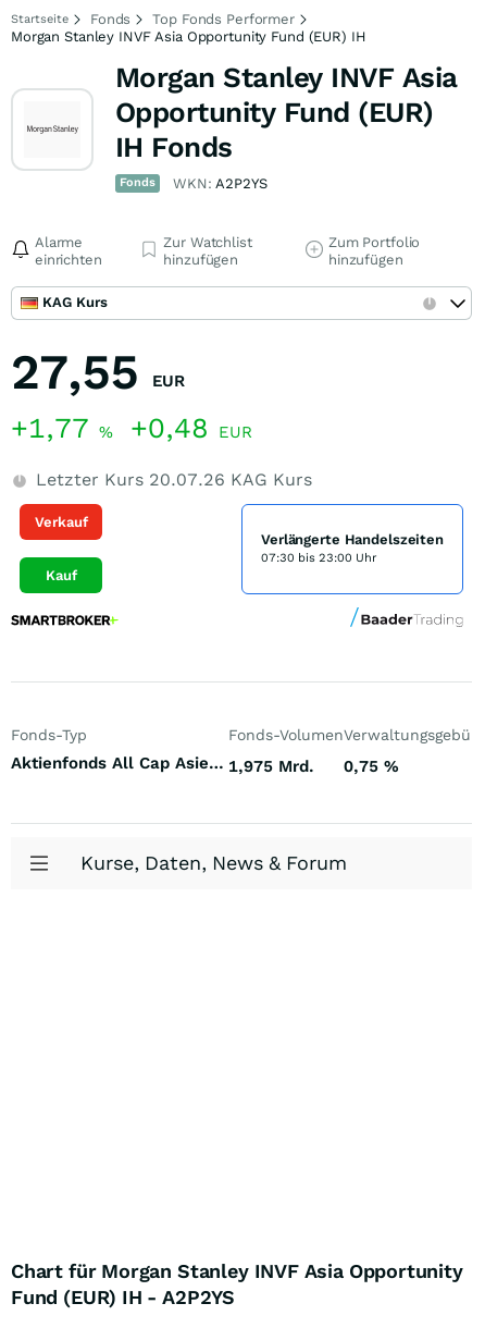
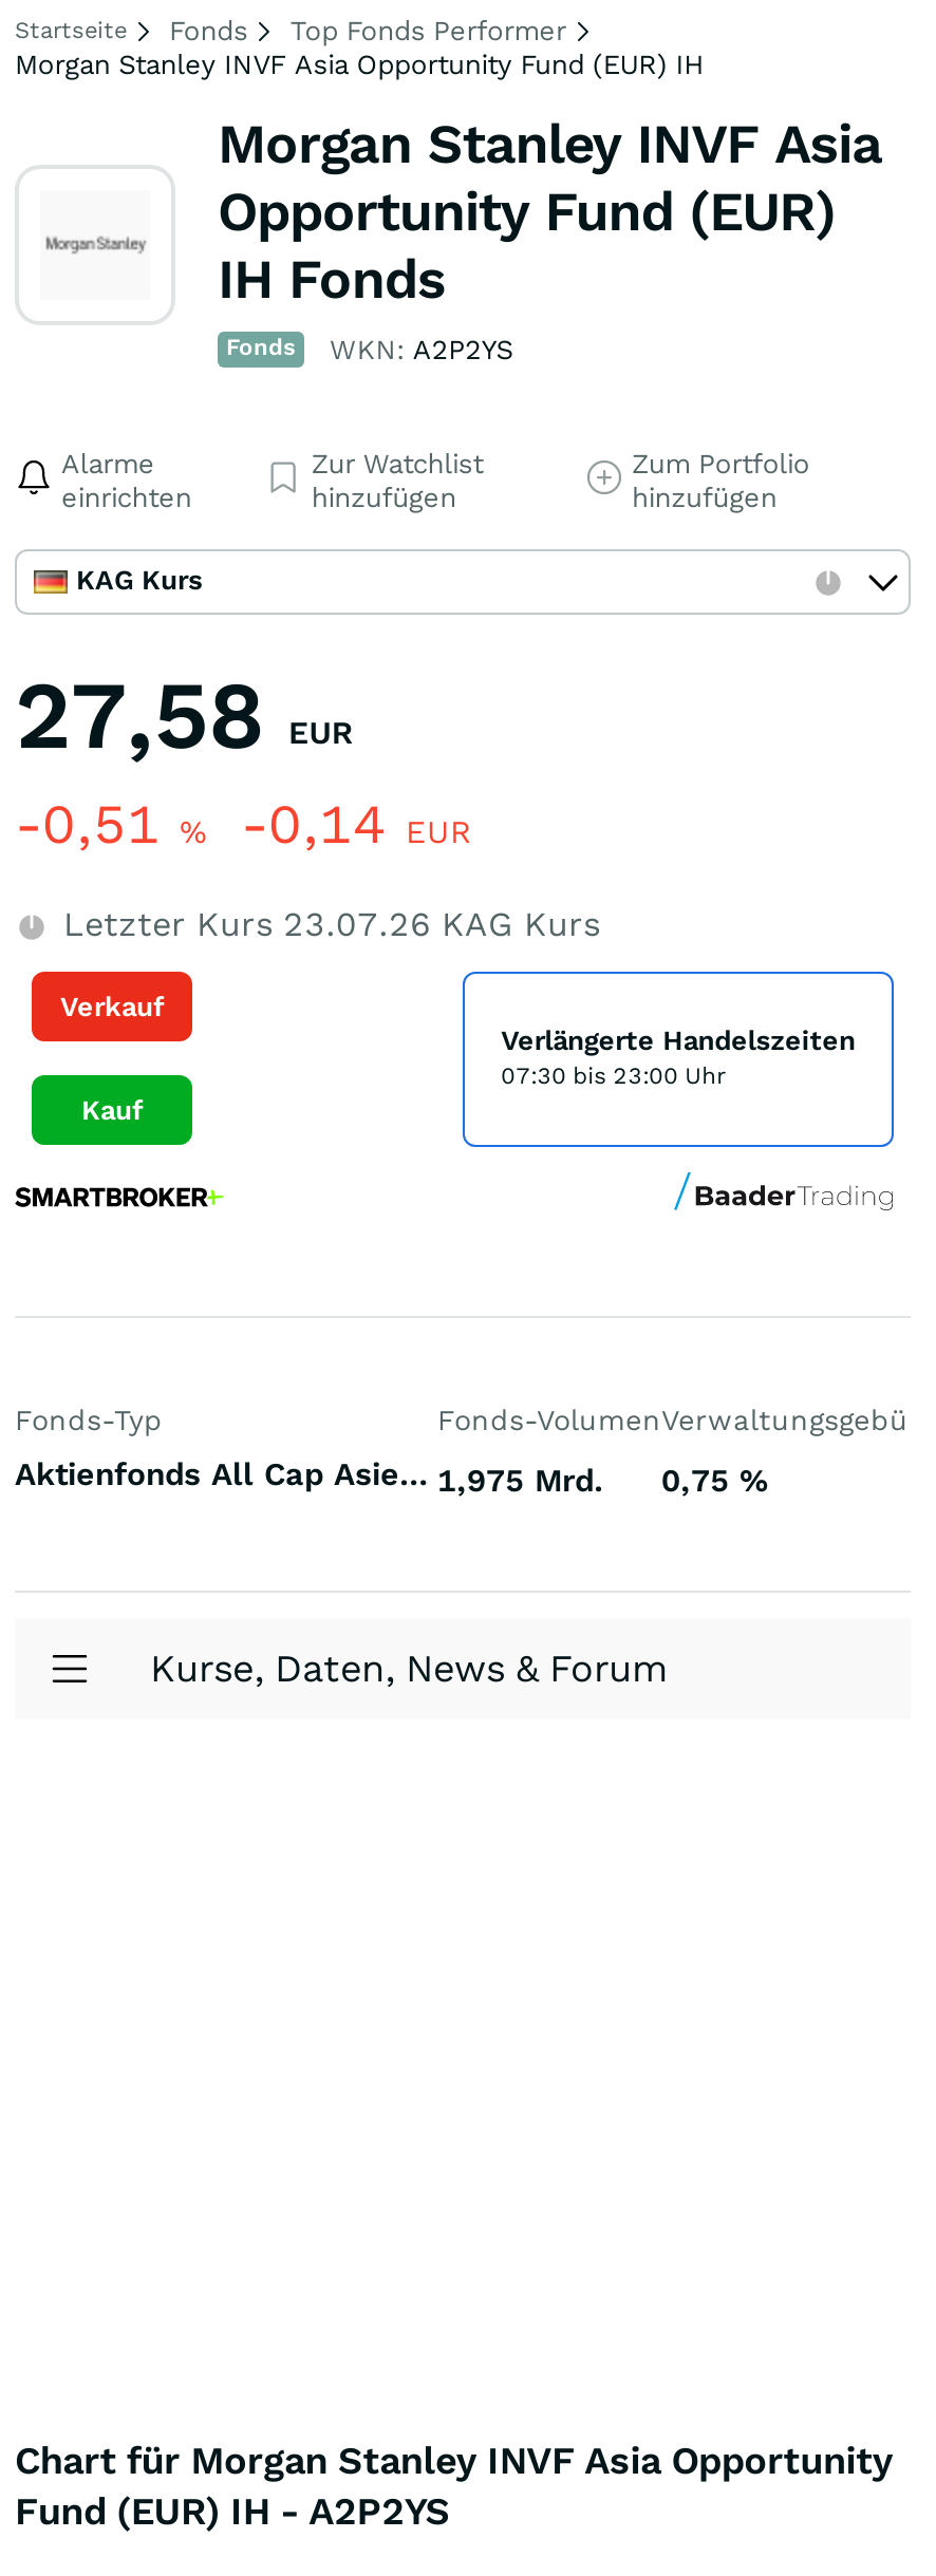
[11,343,184,401] 27,55 EUR -> [15,659,352,771] 27,58 EUR
[11,411,252,444] +1,77% +0,48 EUR -> [15,792,471,855] -0,51% -0,14 EUR
[30,469,312,490] Letzter Kurs 20.07.26 KAG Kurs -> [53,904,600,944] Letzter Kurs 23.07.26 KAG Kurs

